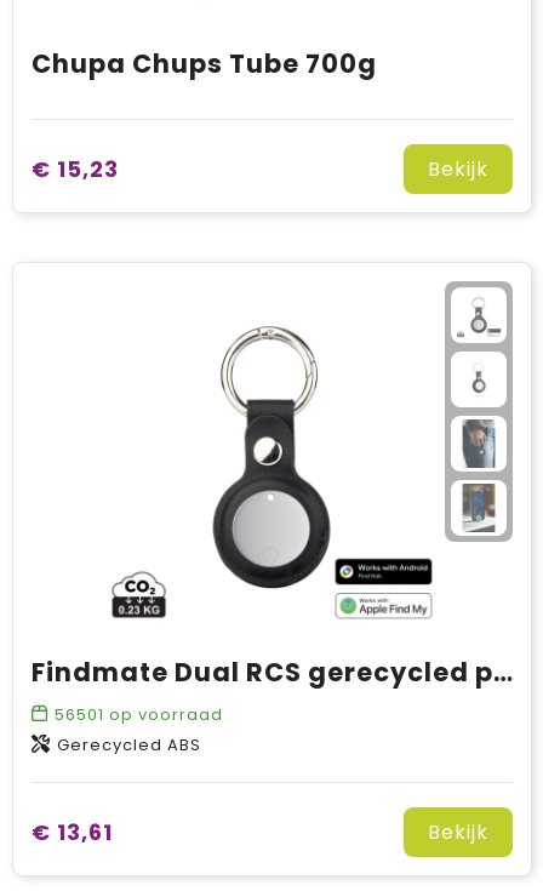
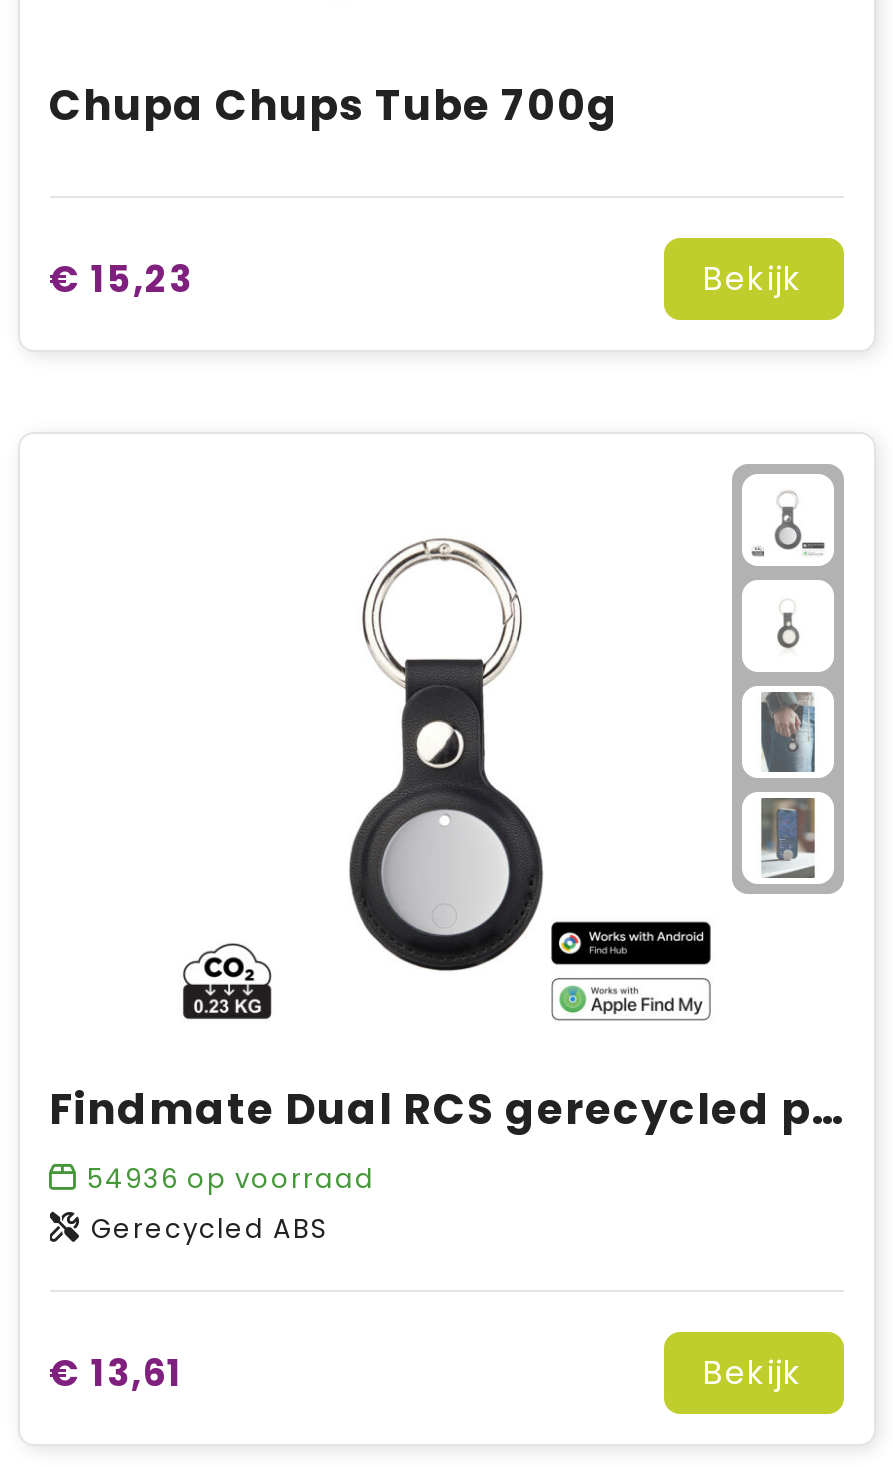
[54,703,222,726] 56501 op voorraad -> [87,1160,375,1198] 54936 op voorraad

